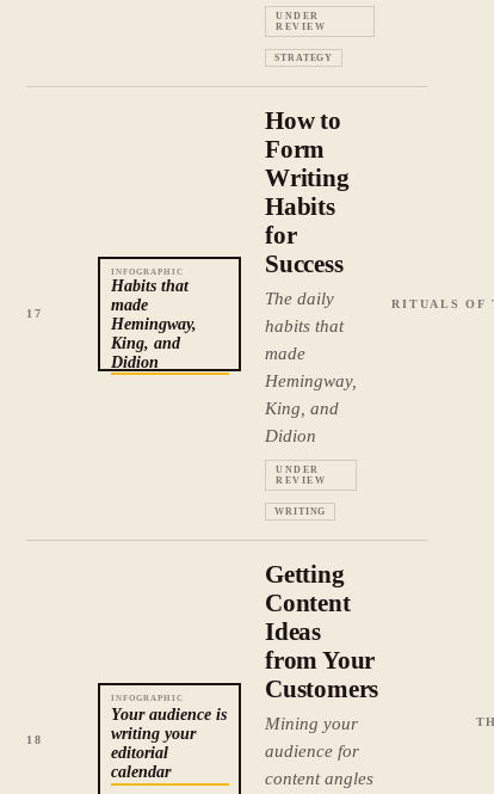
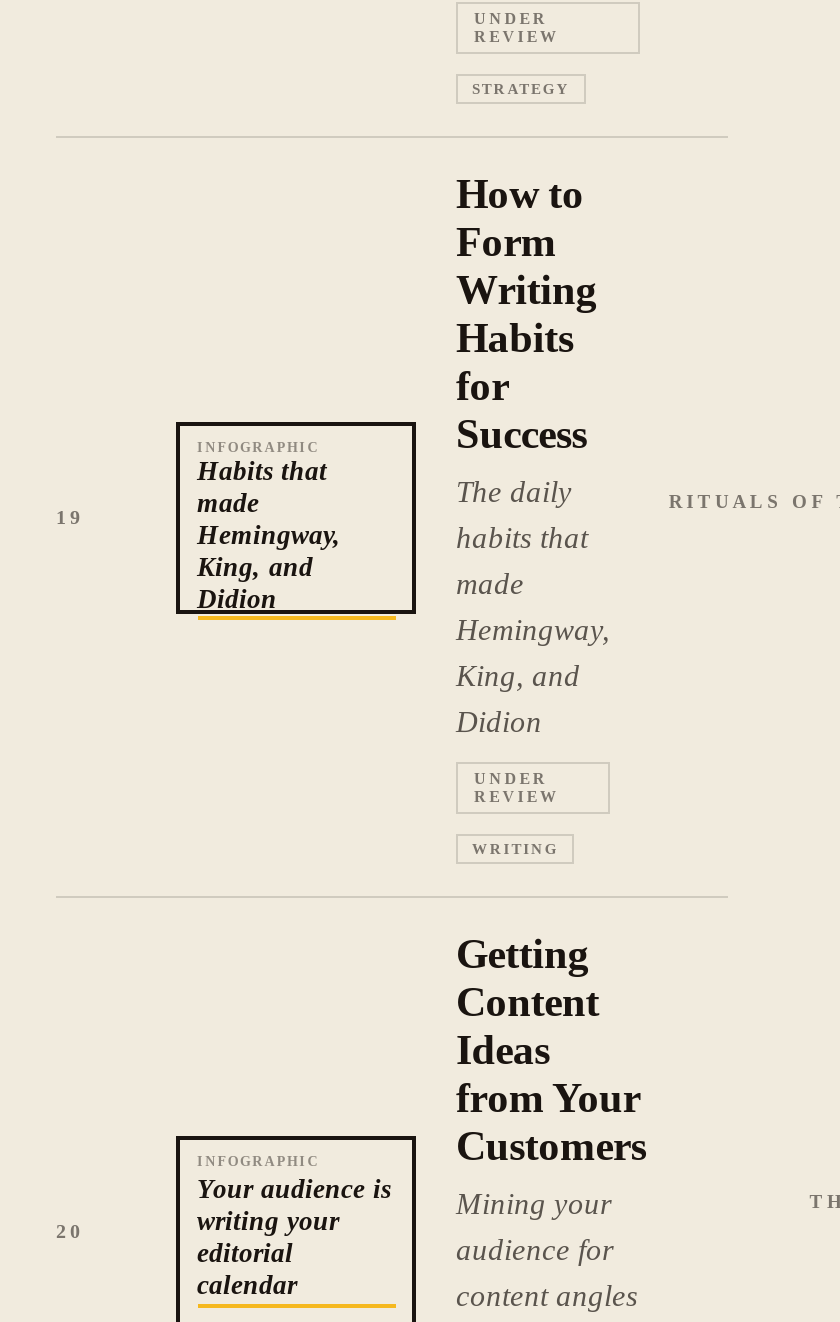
[26,307,43,320] 17 -> [56,506,84,528] 19
[26,733,43,746] 18 -> [56,1220,84,1242] 20

